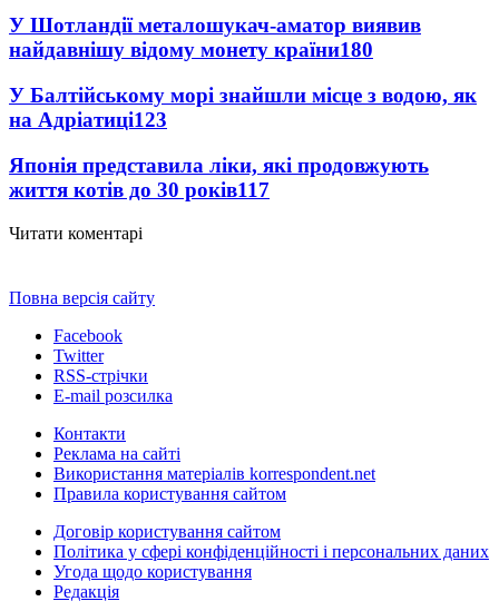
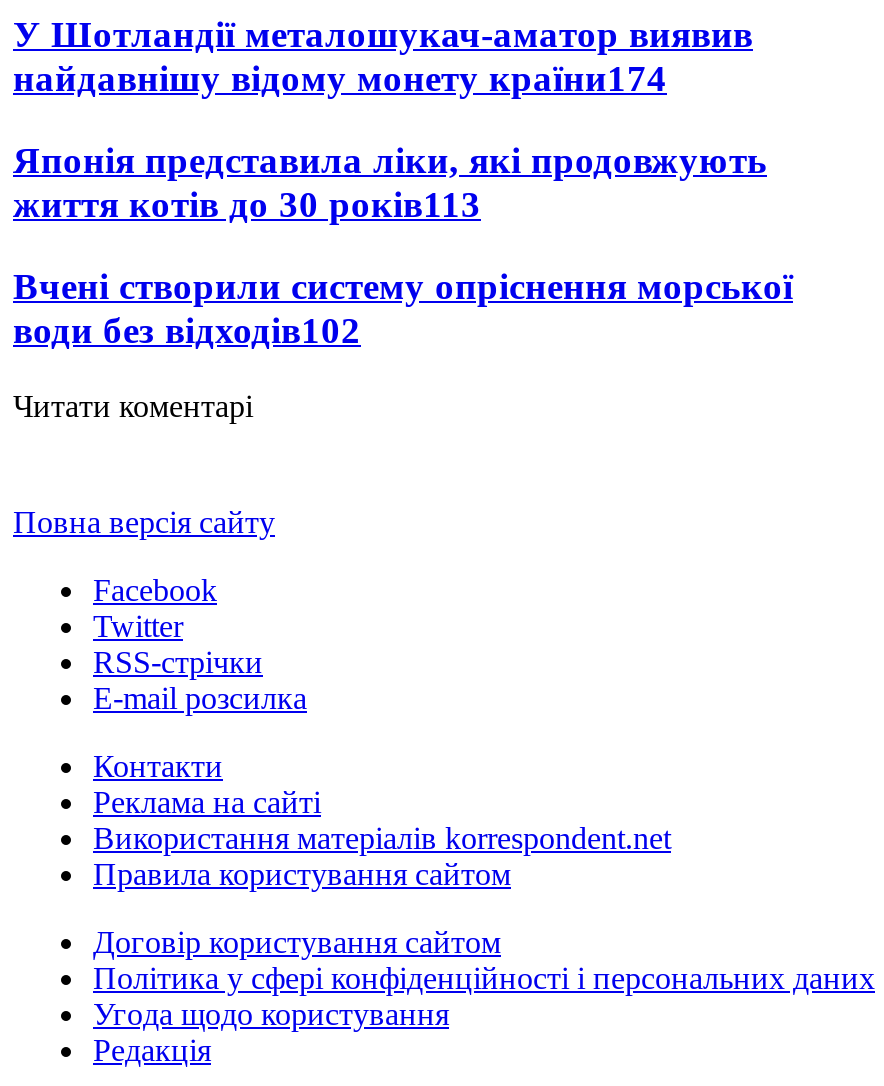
[9,38,477,131] найдавнішу відому монету країни180 | У Балтійському морі знайшли місце з водою, як | на Адріатиці123 -> [13,58,667,100] найдавнішу відому монету країни174
moved [9,153,429,177] -> [13,139,767,181]: Японія представила ліки, які продовжують
[9,178,270,201] життя котів до 30 років117 -> [13,183,793,351] життя котів до 30 років113 | Вчені створили систему опріснення морської | води без відходів102

